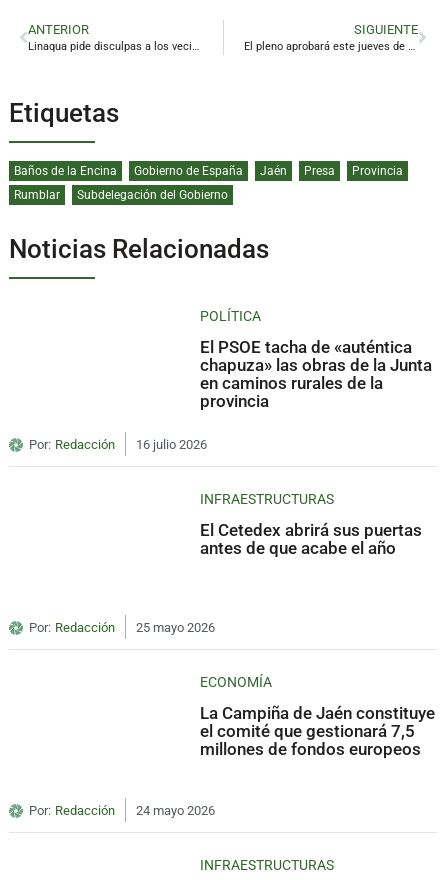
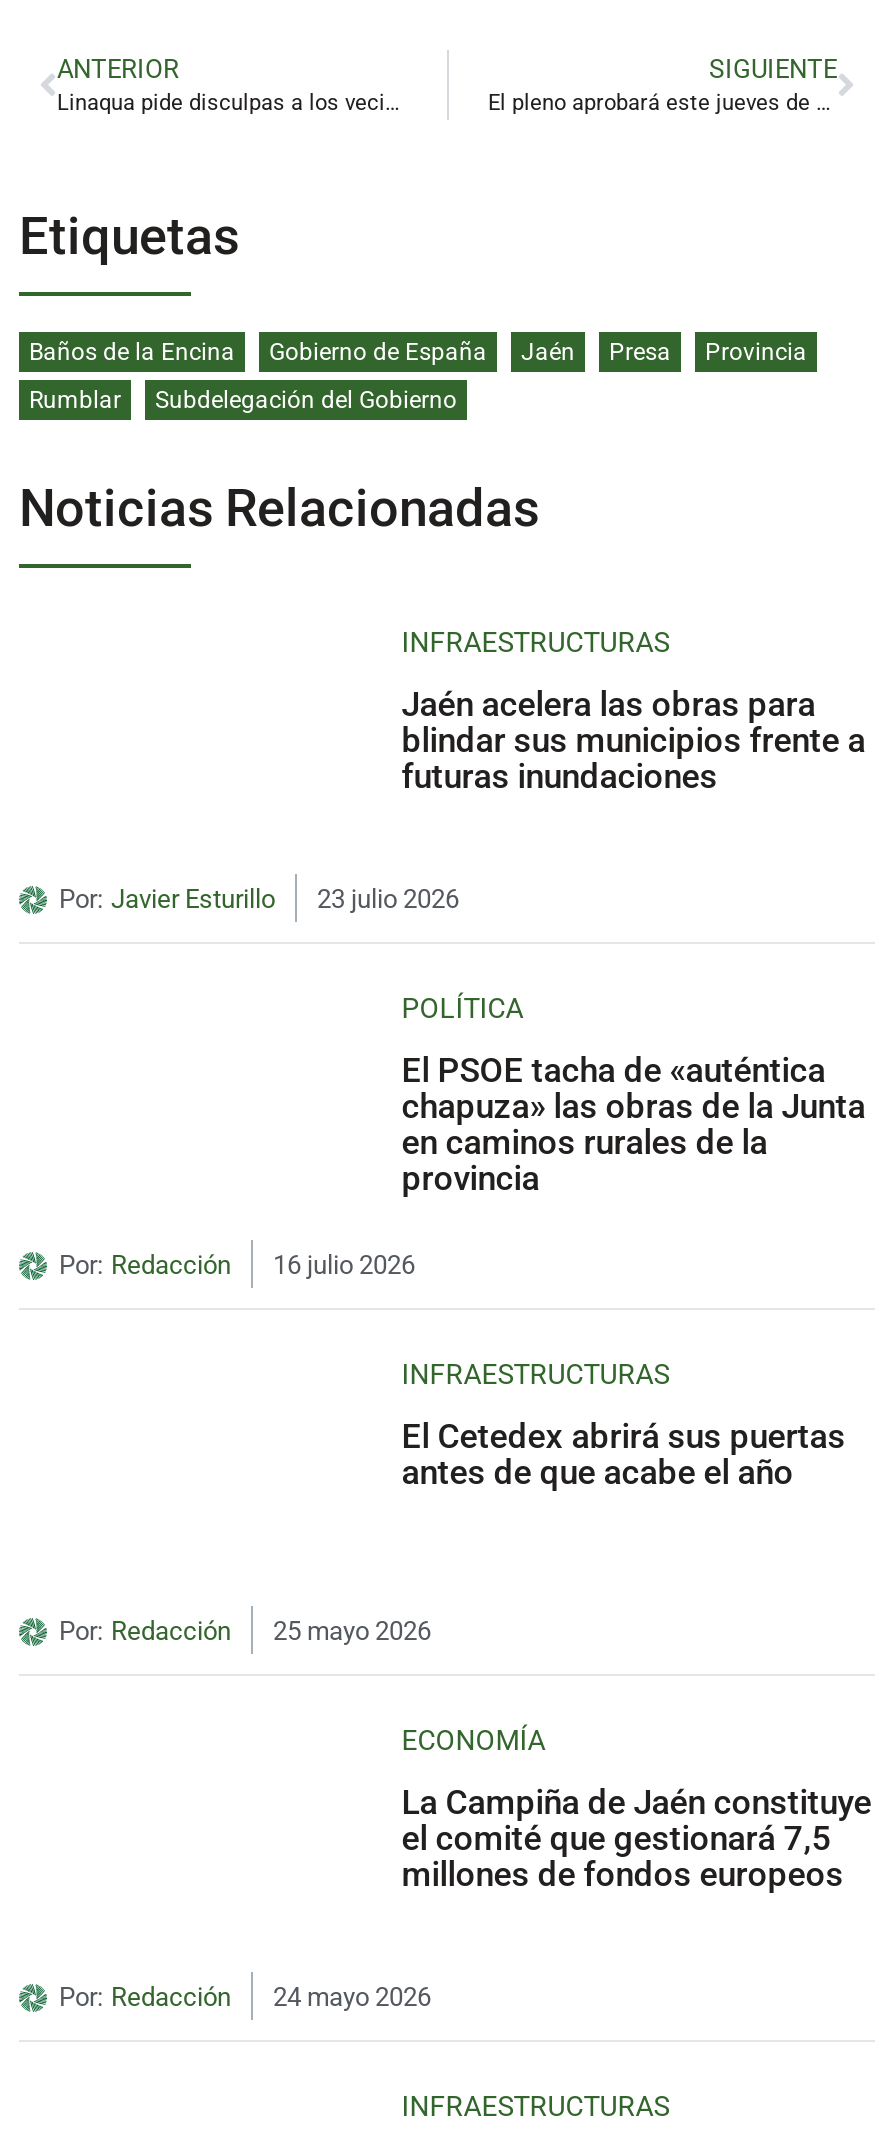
none -> [59,626,865,914] INFRAESTRUCTURAS | Jaén acelera las obras para | blindar sus municipios frente a | futuras inundaciones | Por: Javier Esturillo | 23 julio 2026

